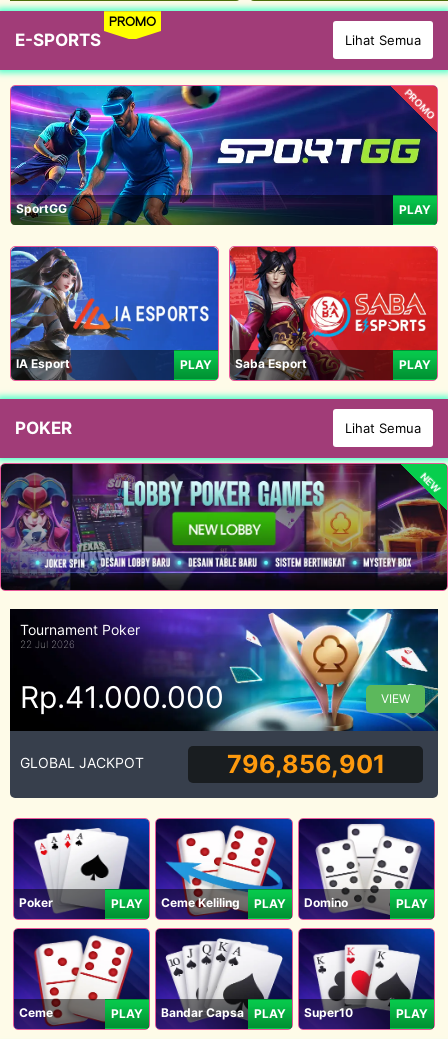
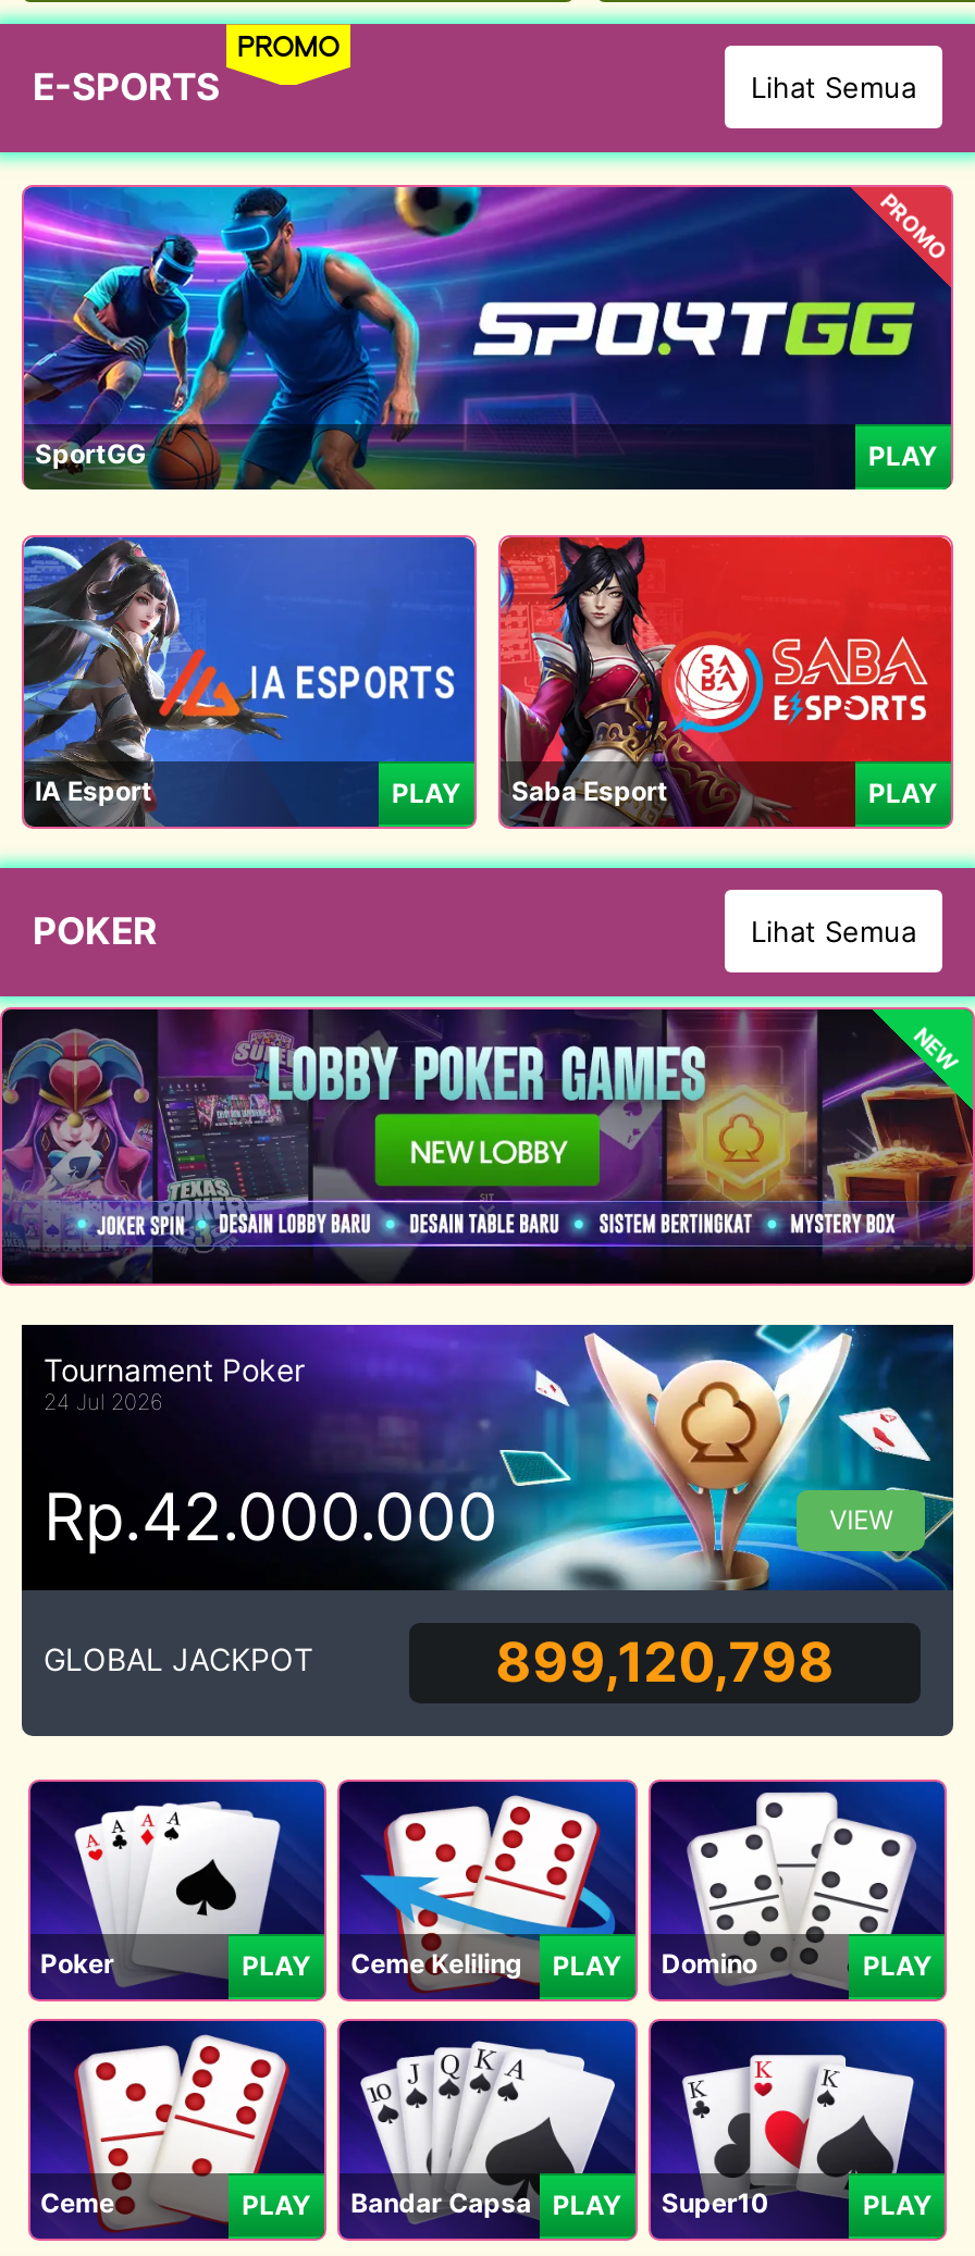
[20,638,75,650] 22 Jul 2026 -> [44,1389,163,1415] 24 Jul 2026
[20,679,224,715] Rp.41.000.000 -> [44,1477,498,1556] Rp.42.000.000
[227,748,385,778] 796,856,901 -> [495,1628,835,1694] 899,120,798

